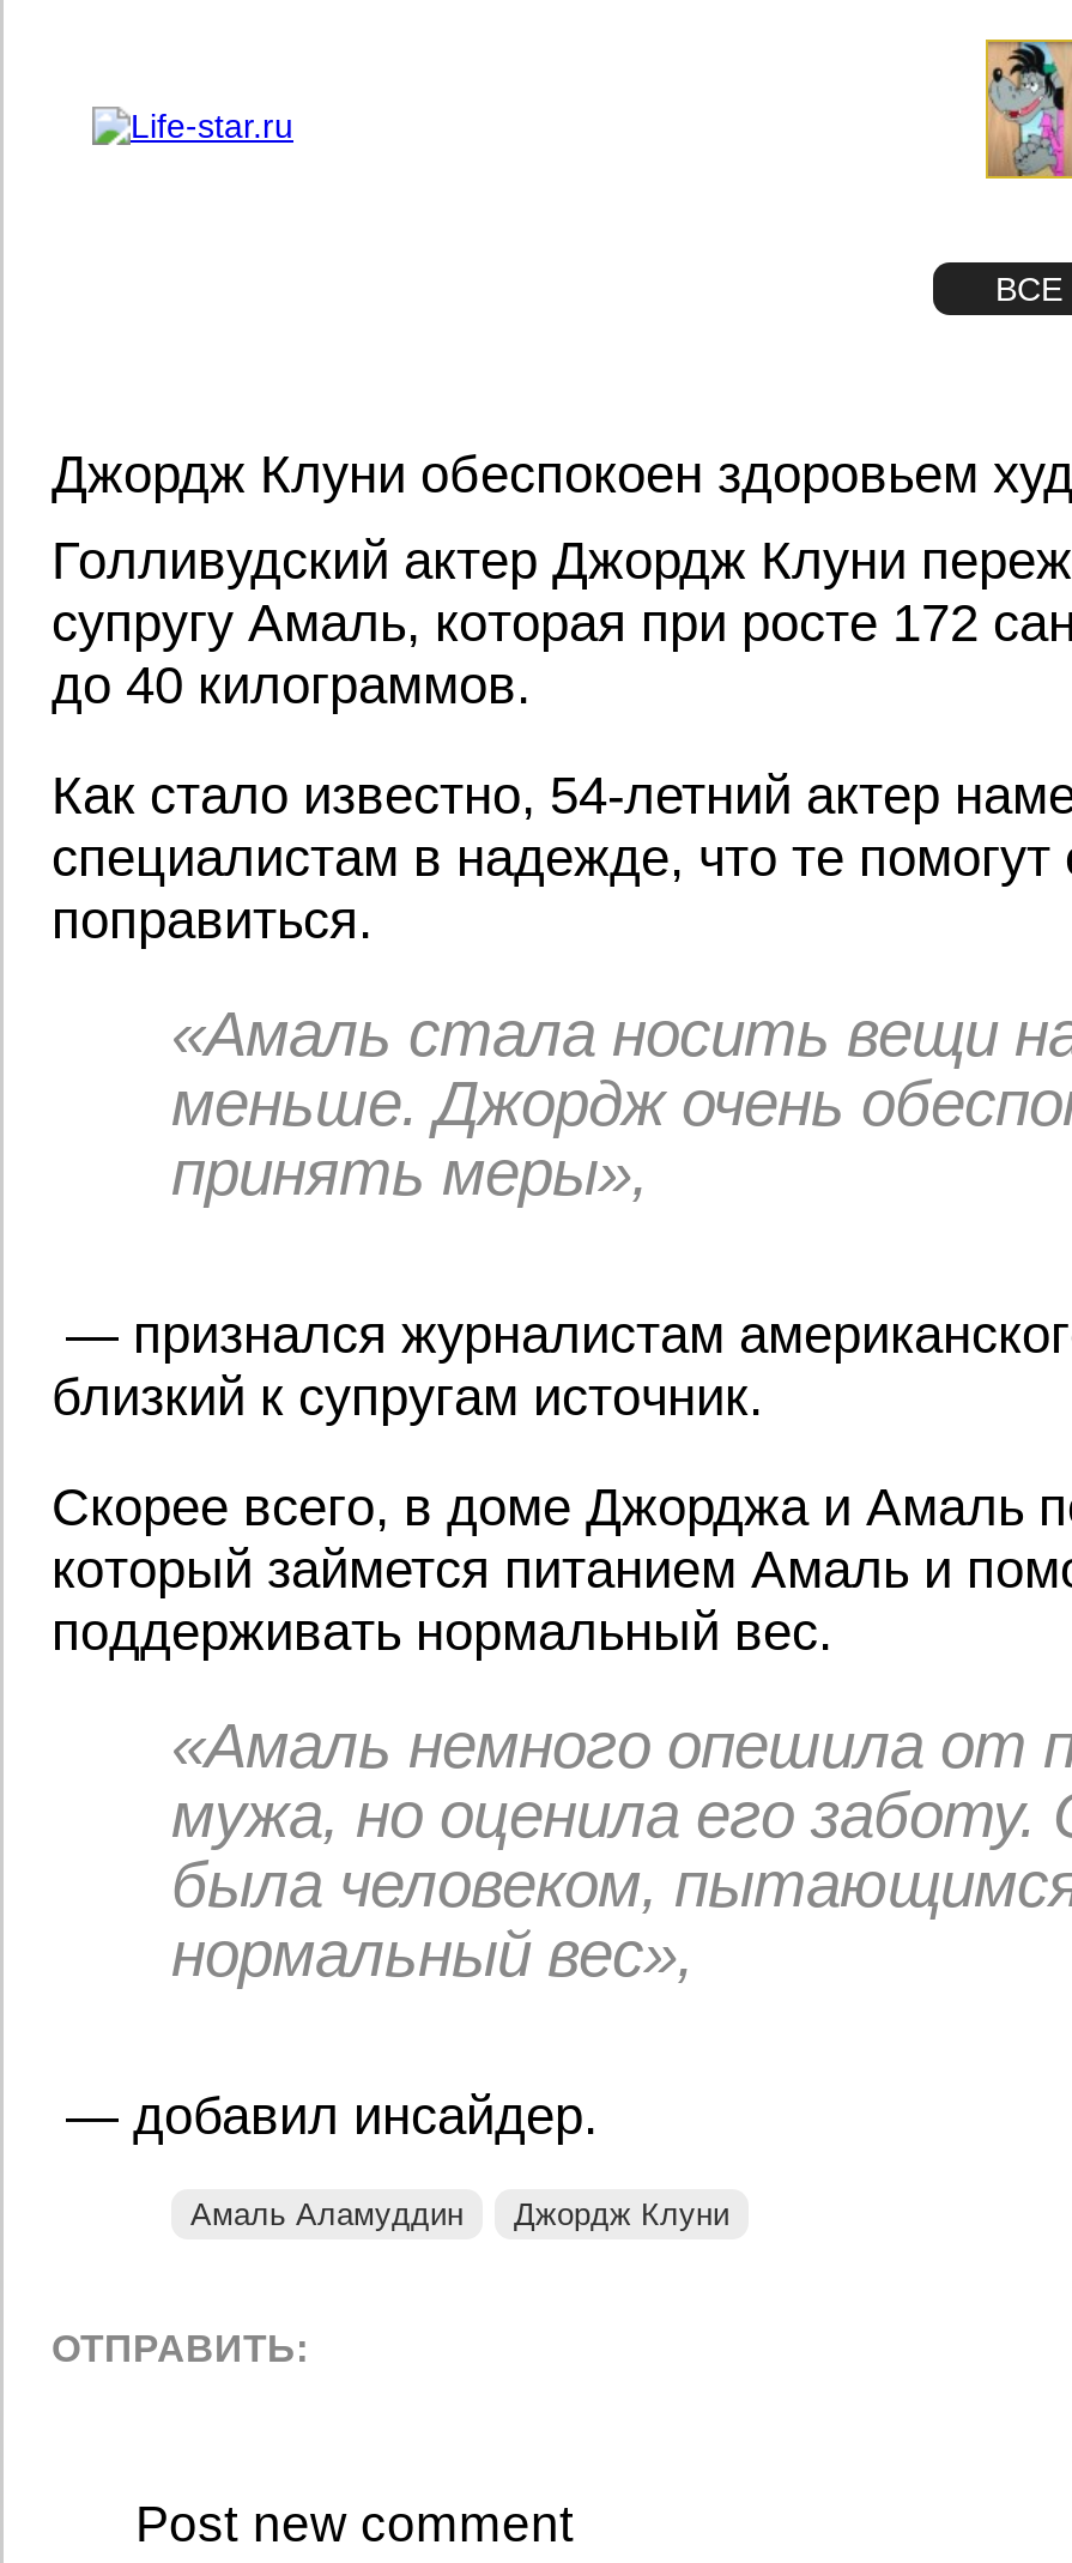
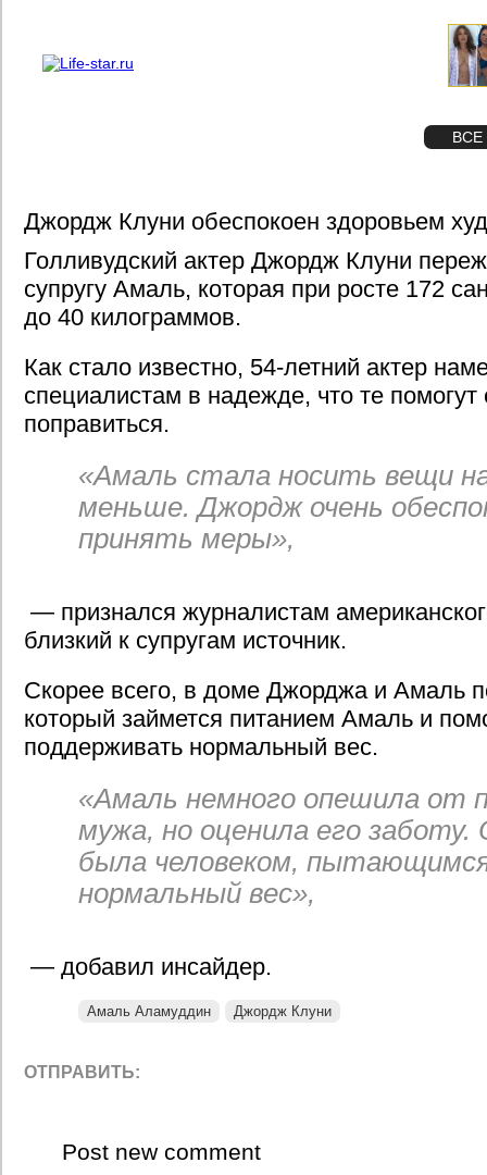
[986,40,1065,179] [image] -> [448,24,484,87] [image]

